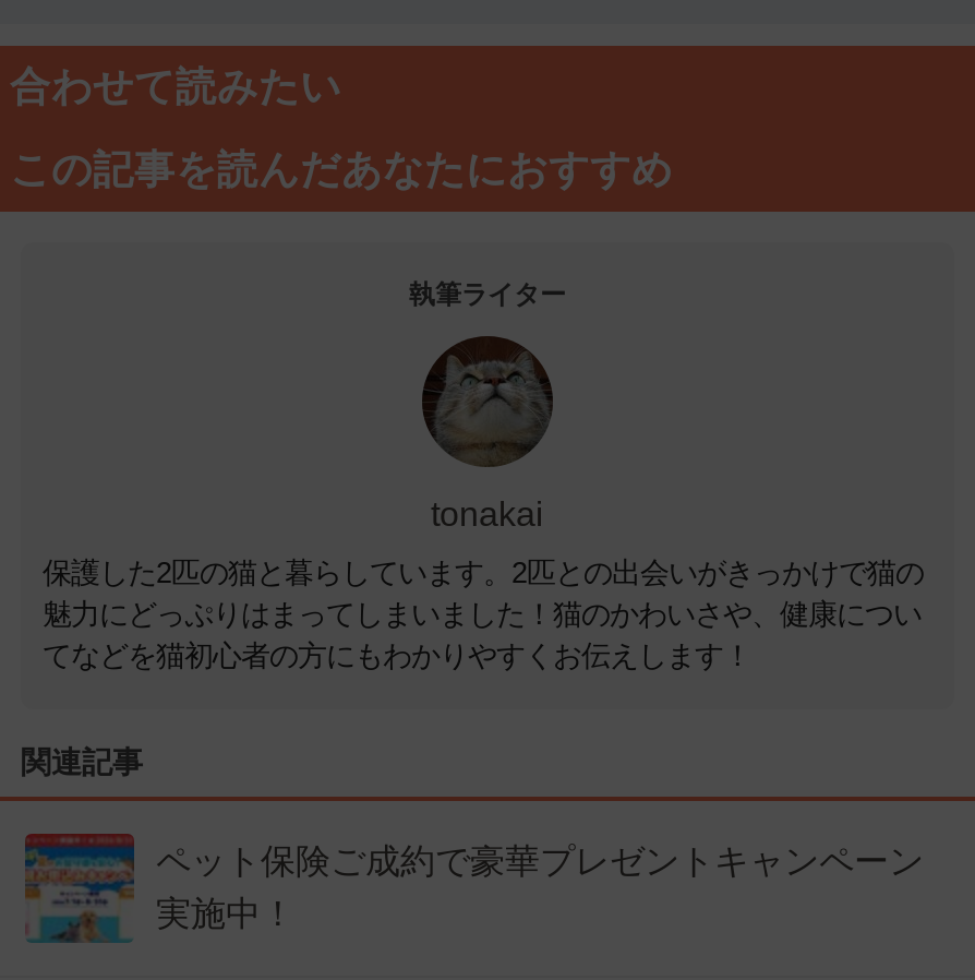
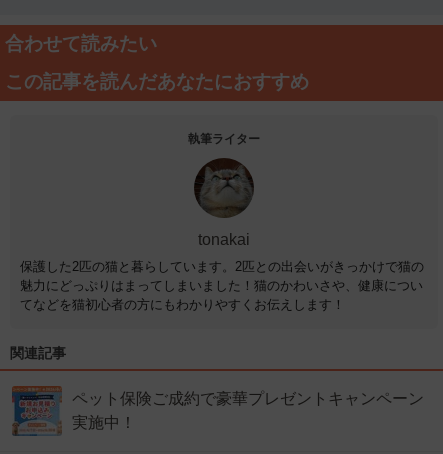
[23,833,136,944] [image] -> [11,386,62,436] [image]

